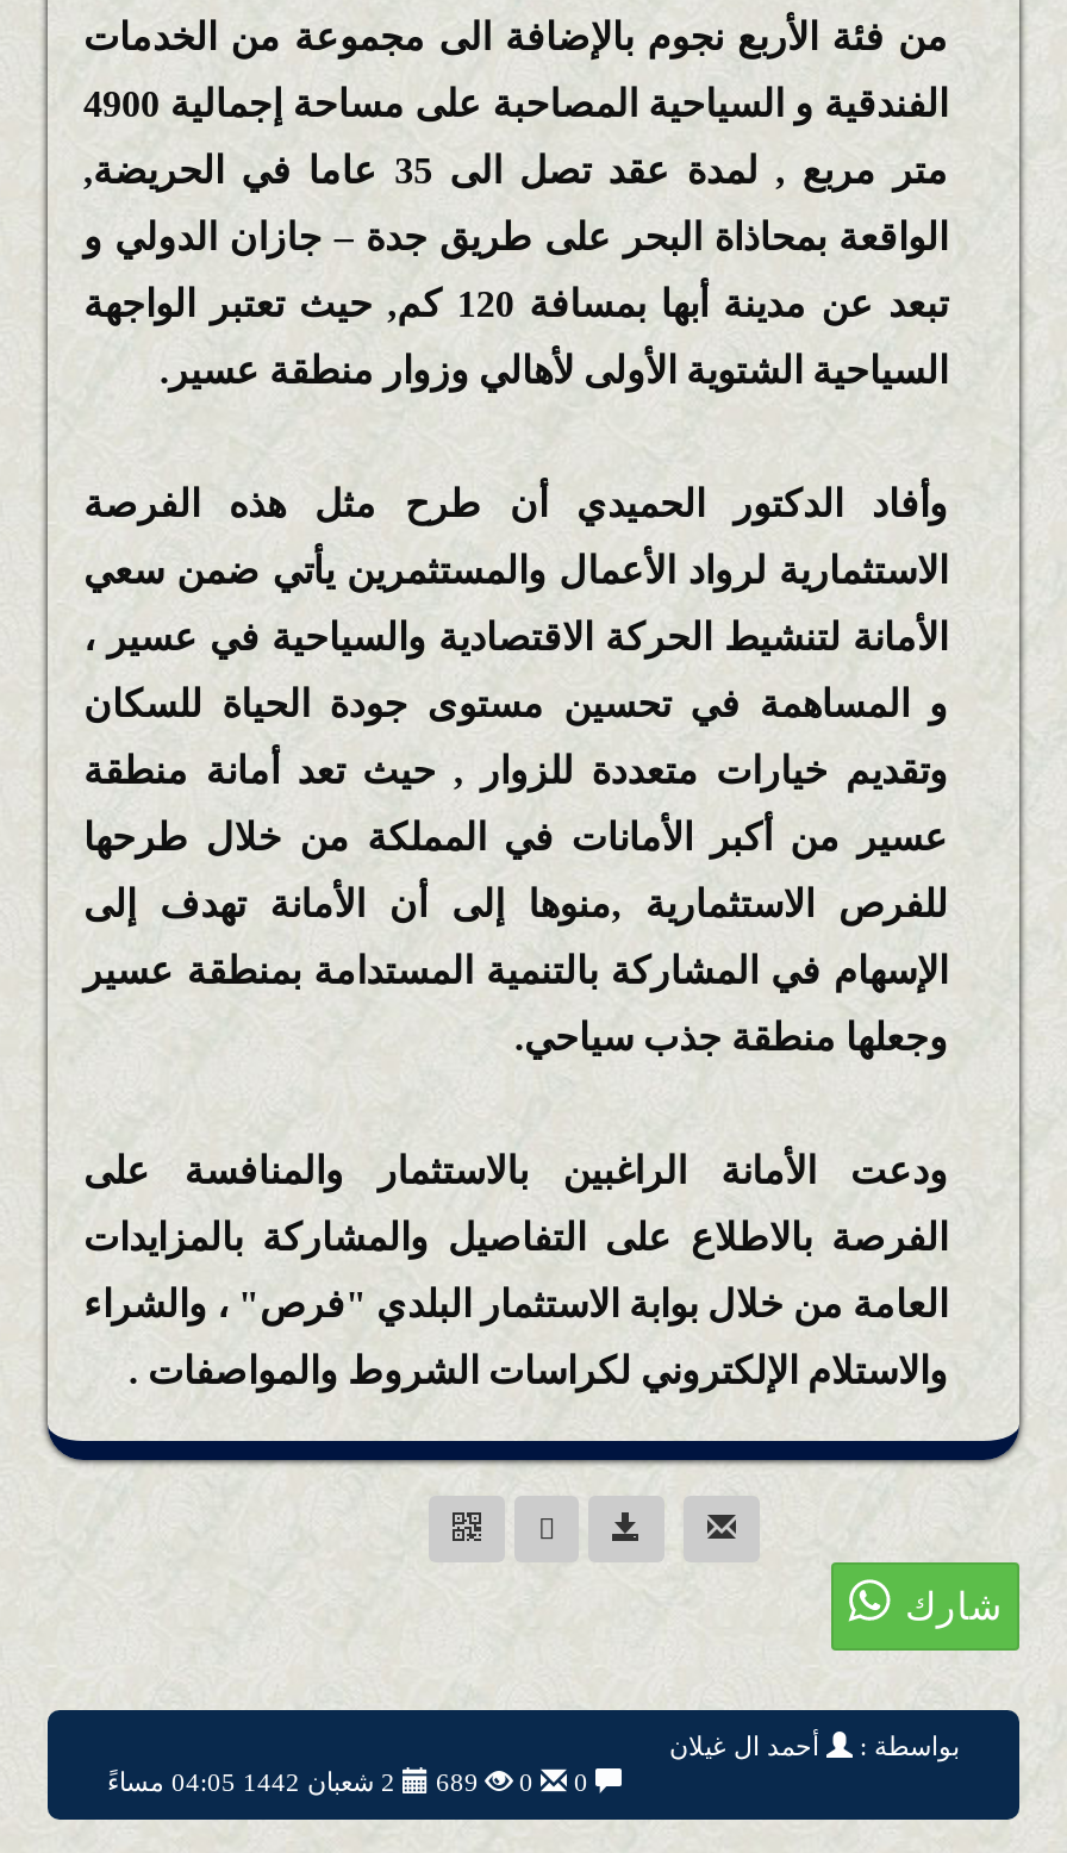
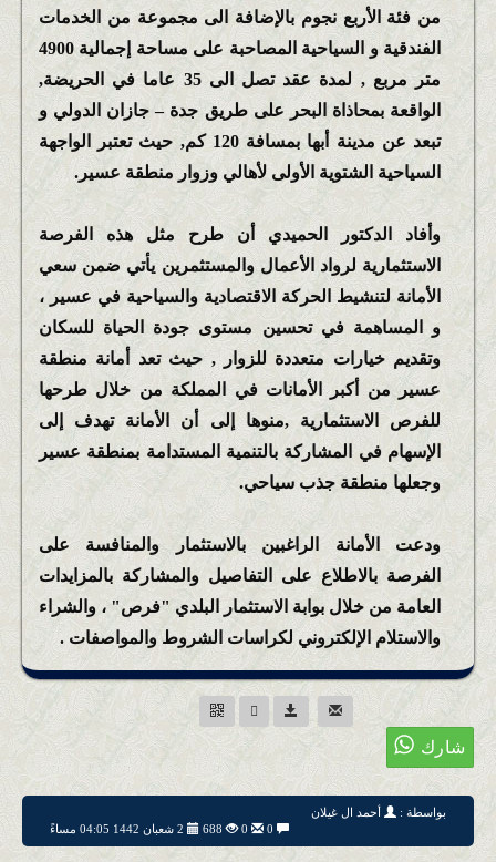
[436,1767,479,1795] 689 -> [203,822,223,835] 688

